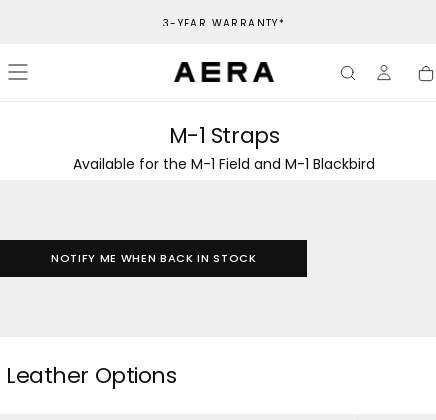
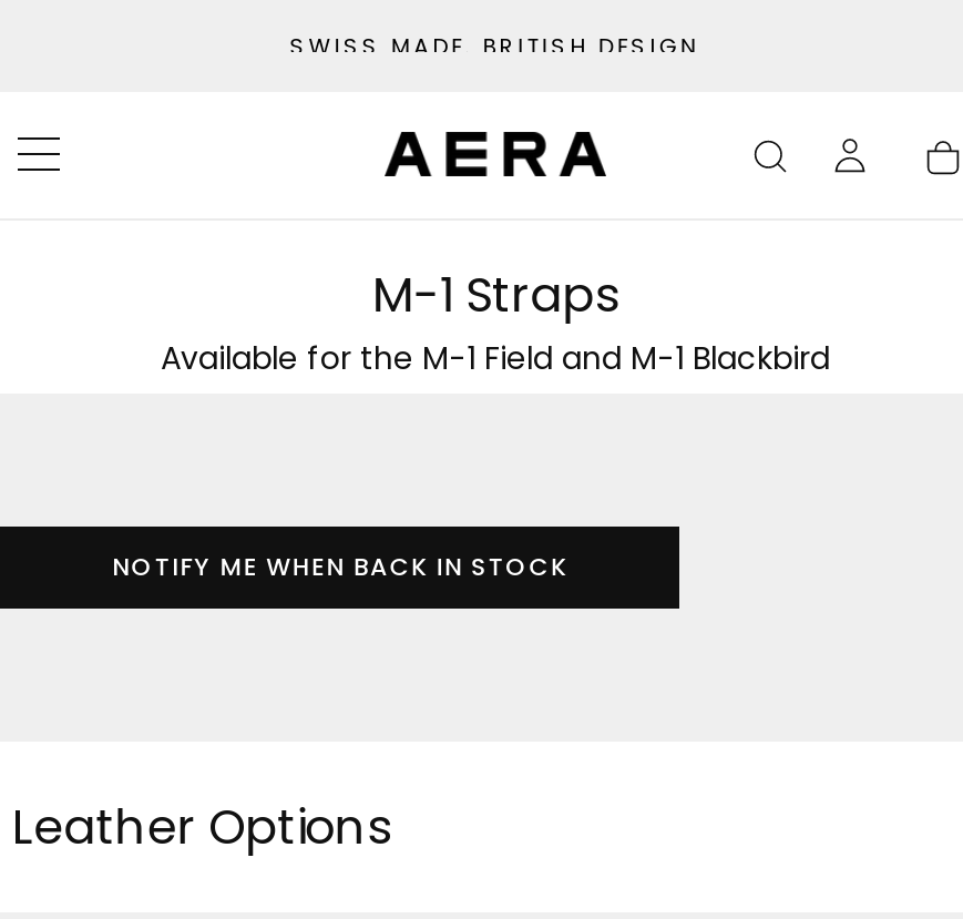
[163,16,285,31] 3-YEAR WARRANTY* -> [290,30,701,63] SWISS MADE. BRITISH DESIGN

